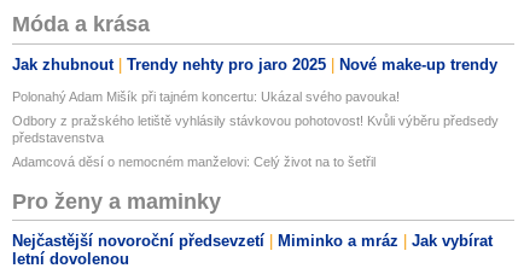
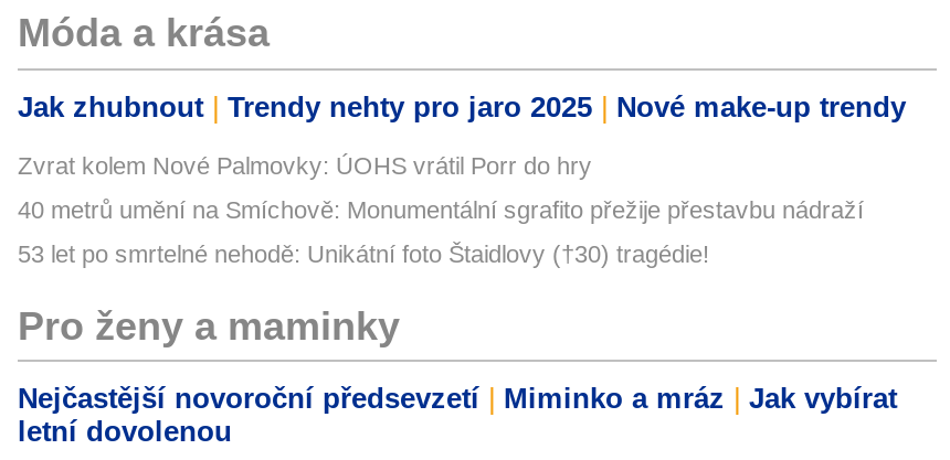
[12,89,400,104] Polonahý Adam Mišík při tajném koncertu: Ukázal svého pavouka! -> [18,152,592,178] Zvrat kolem Nové Palmovky: ÚOHS vrátil Porr do hry
[12,113,499,145] Odbory z pražského letiště vyhlásily stávkovou pohotovost! Kvůli výběru předsedy | představenstva -> [18,196,864,223] 40 metrů umění na Smíchově: Monumentální sgrafito přežije přestavbu nádraží
[12,154,375,169] Adamcová děsí o nemocném manželovi: Celý život na to šetřil -> [18,240,709,267] 53 let po smrtelné nehodě: Unikátní foto Štaidlovy (†30) tragédie!

